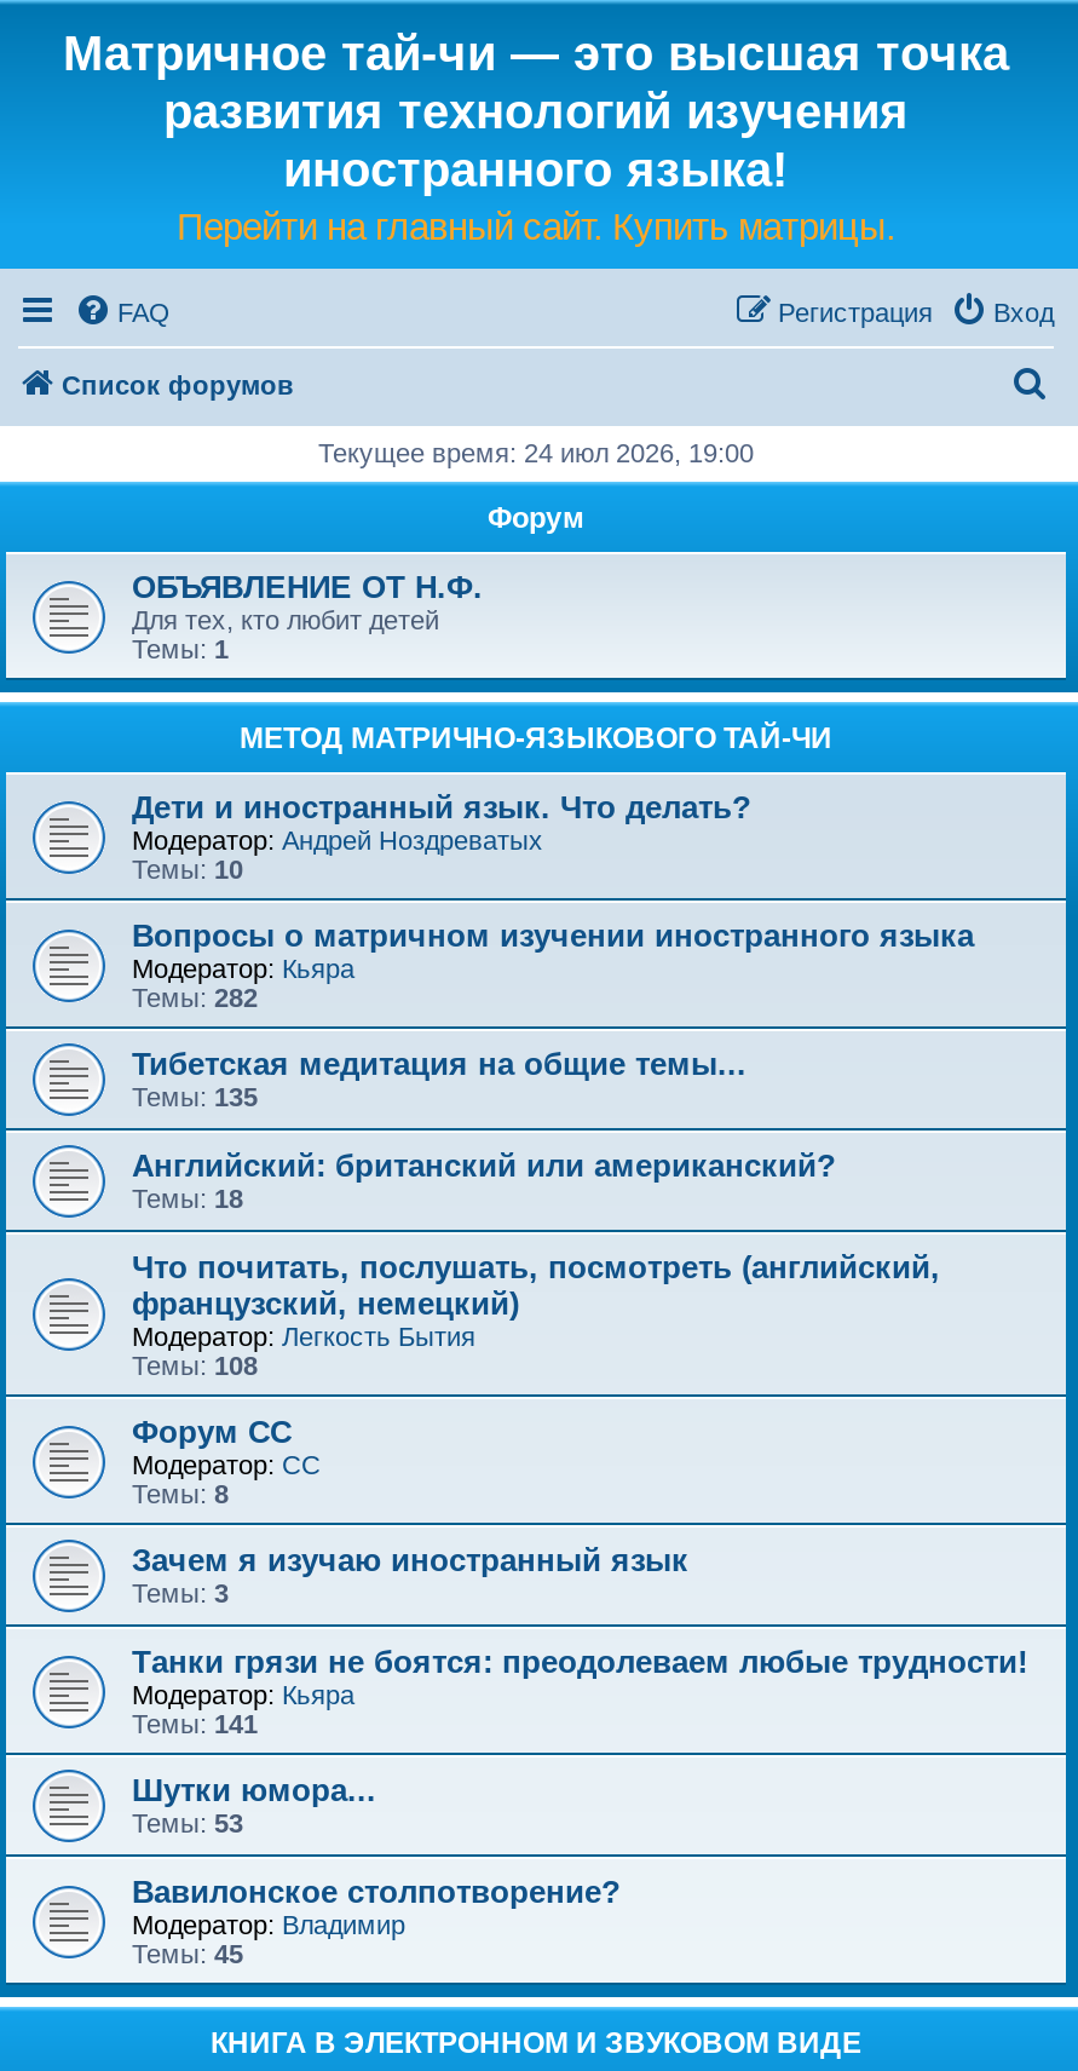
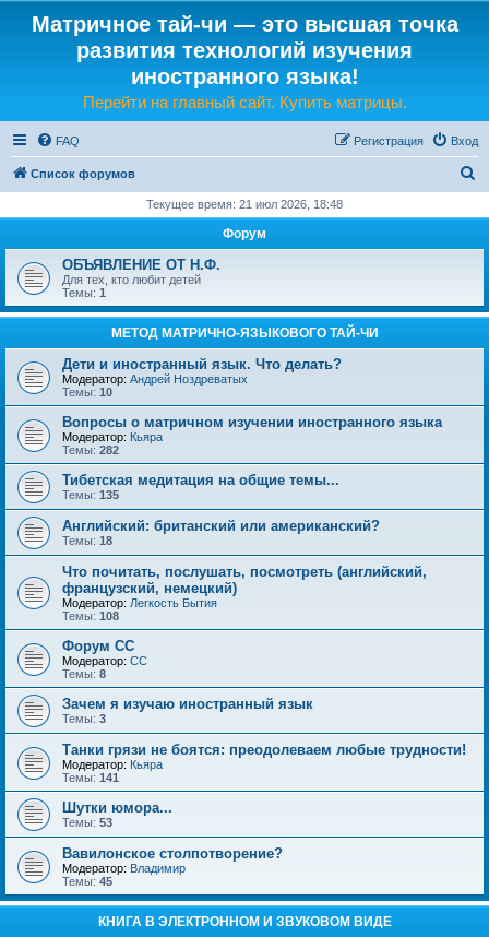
[318,438,754,467] Текущее время: 24 июл 2026, 19:00 -> [146,198,343,211] Текущее время: 21 июл 2026, 18:48

